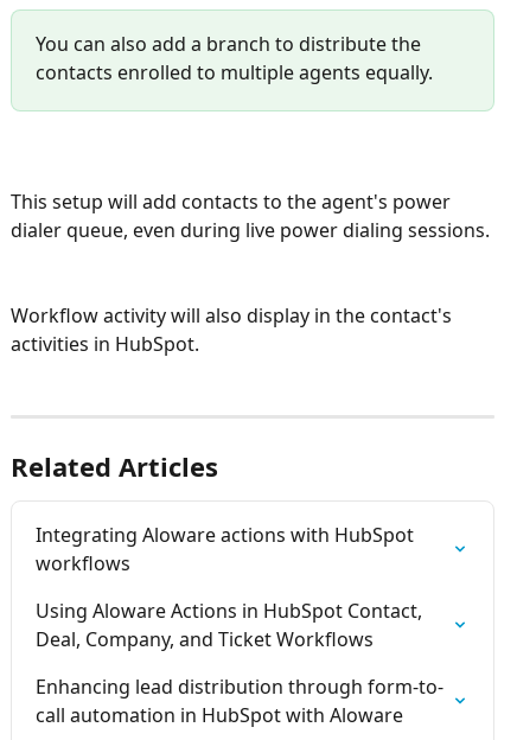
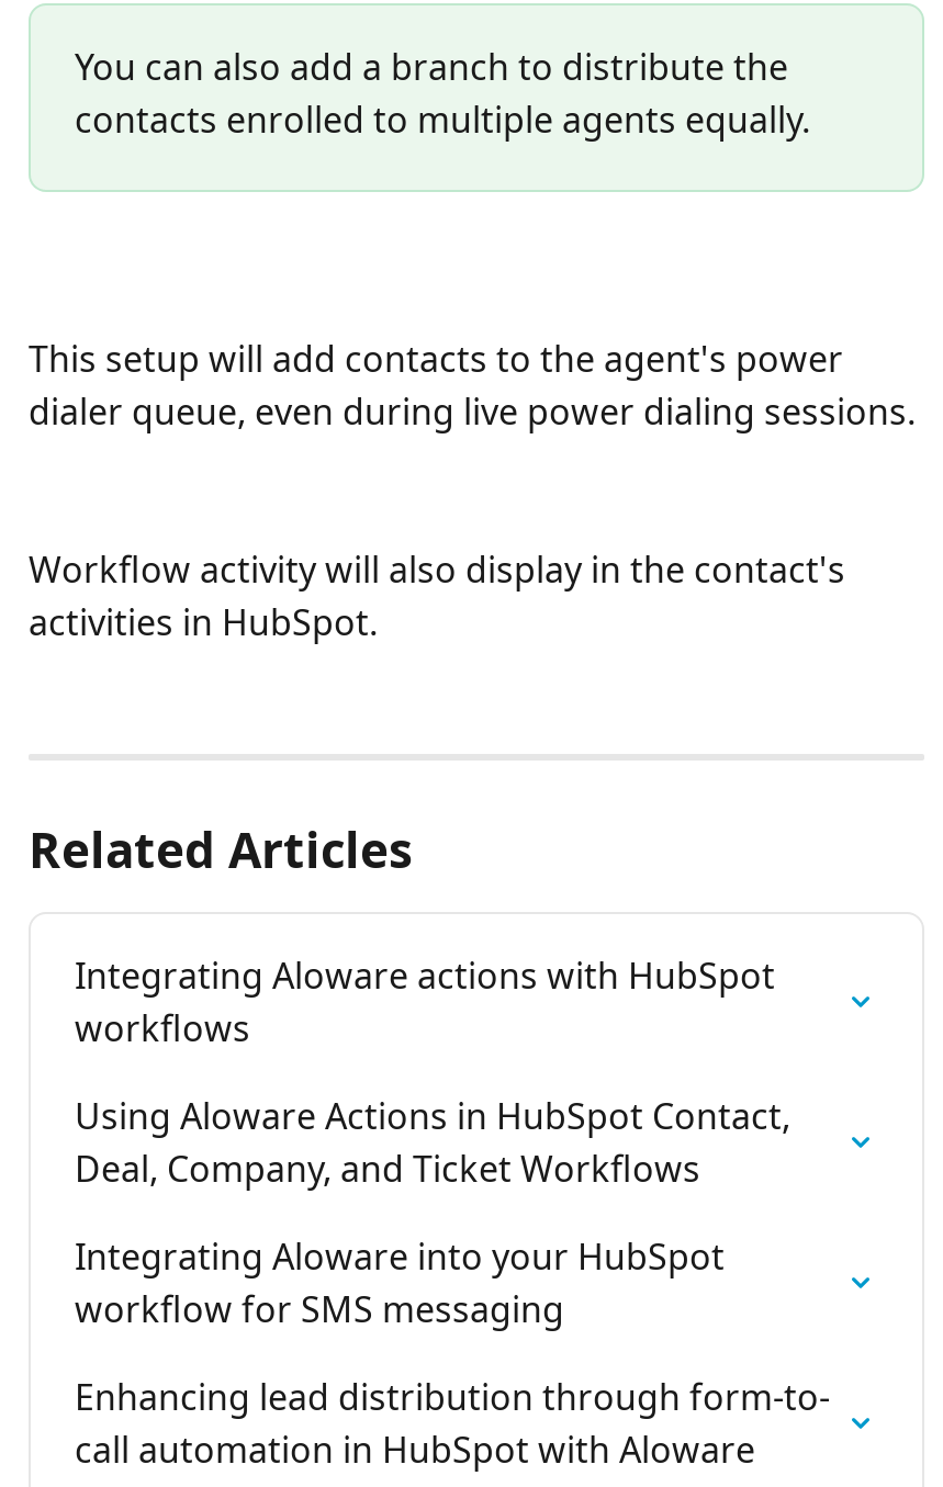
none -> [75,1233,733,1334] Integrating Aloware into your HubSpot | workflow for SMS messaging

